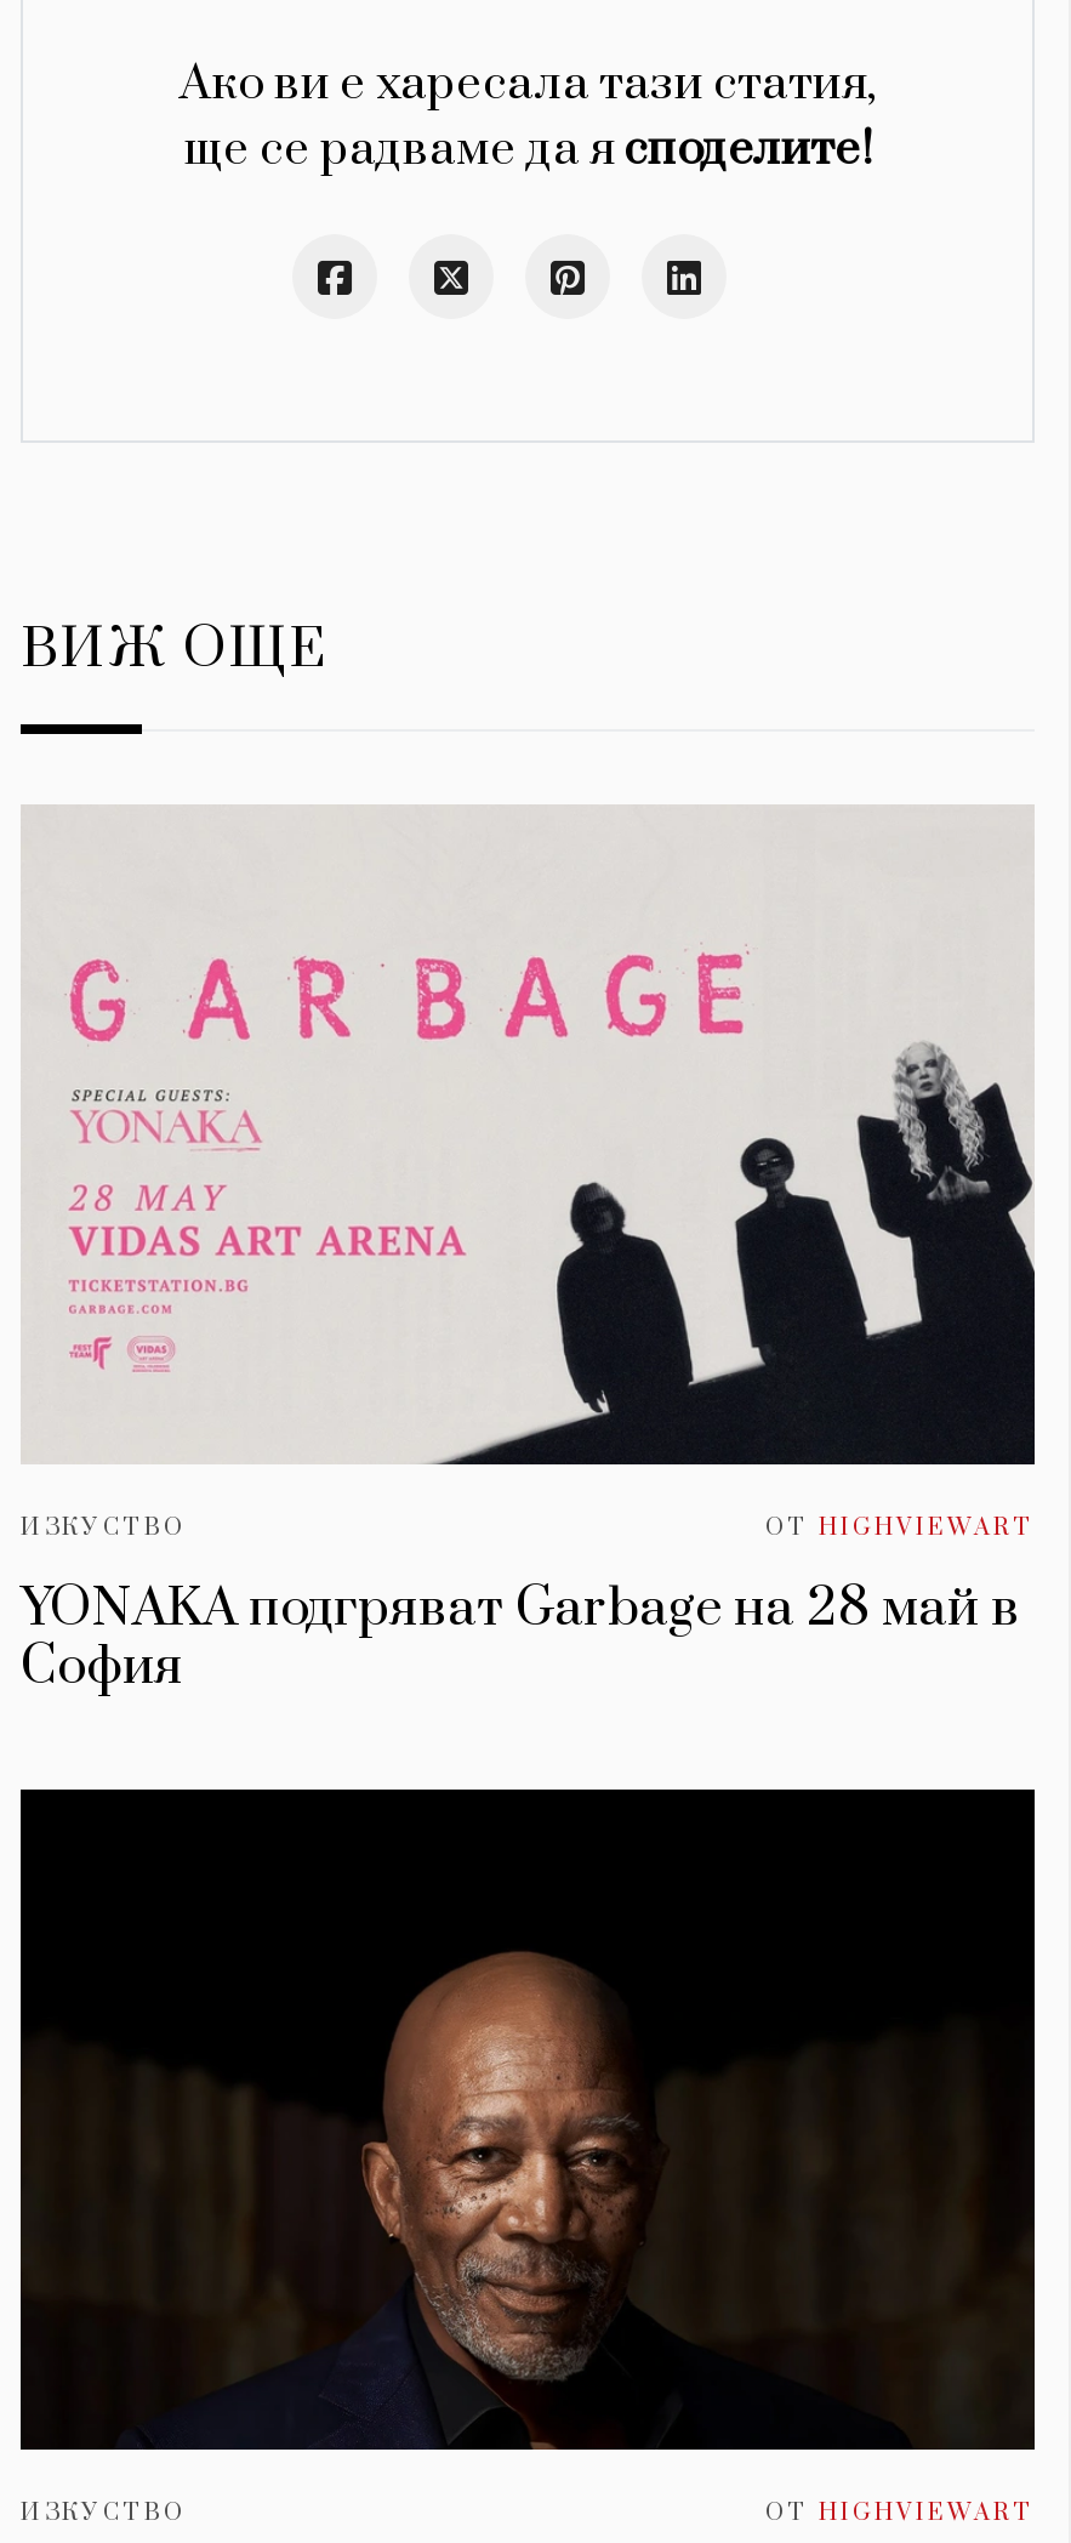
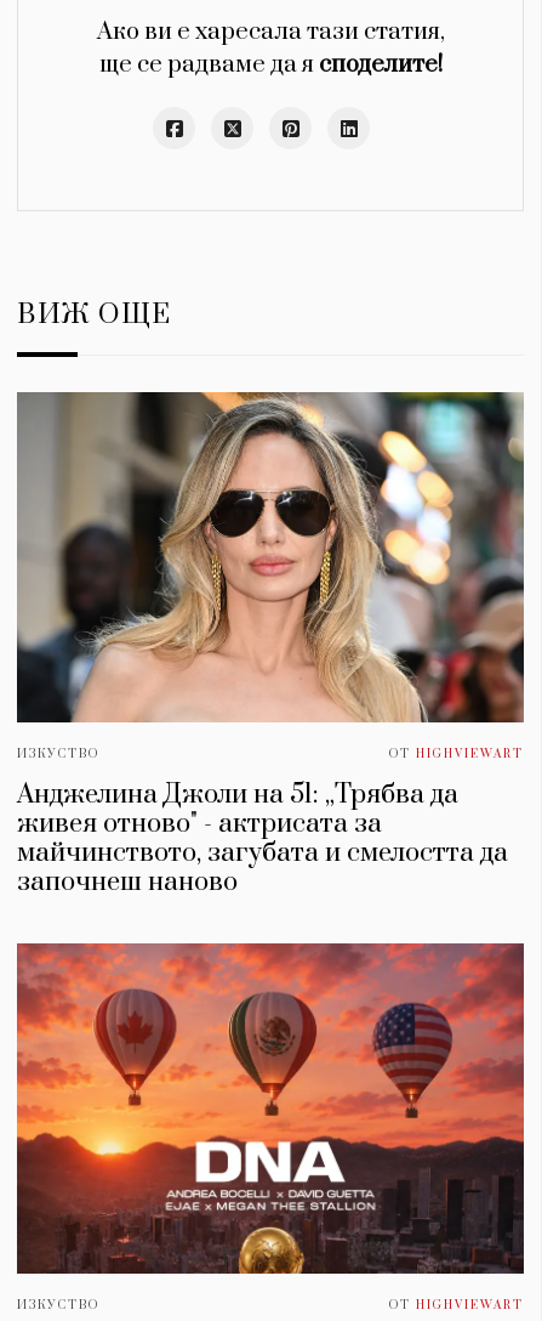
[21,804,1037,1467] [image] -> [16,391,525,724] [image]
[21,1576,1020,1700] YONAKA подгряват Garbage на 28 май в | София -> [17,778,508,898] Анджелина Джоли на 51: „Трябва да | живея отново" - актрисата за | майчинството, загубата и смелостта да | започнеш наново
[18,1787,1037,2452] [image] -> [16,942,525,1275] [image]

